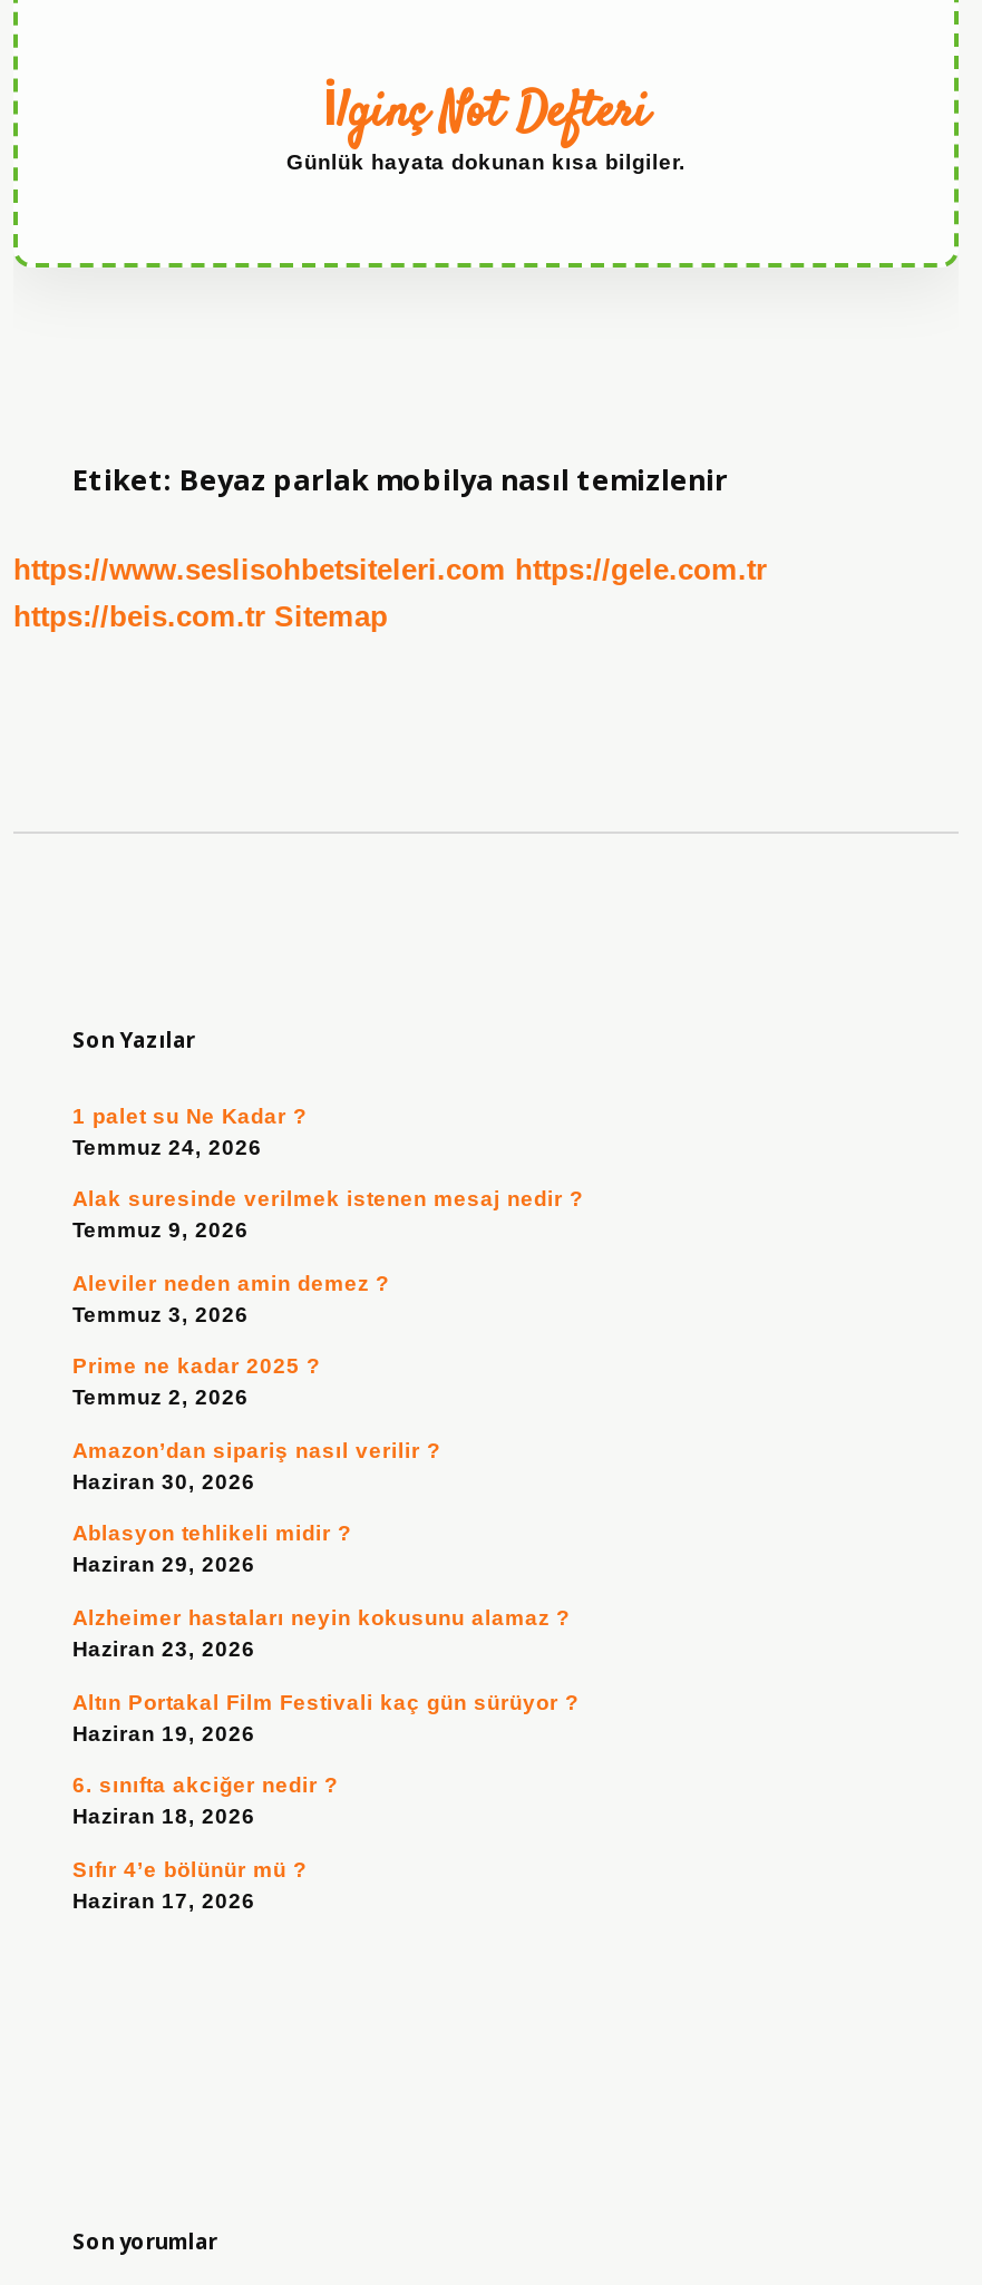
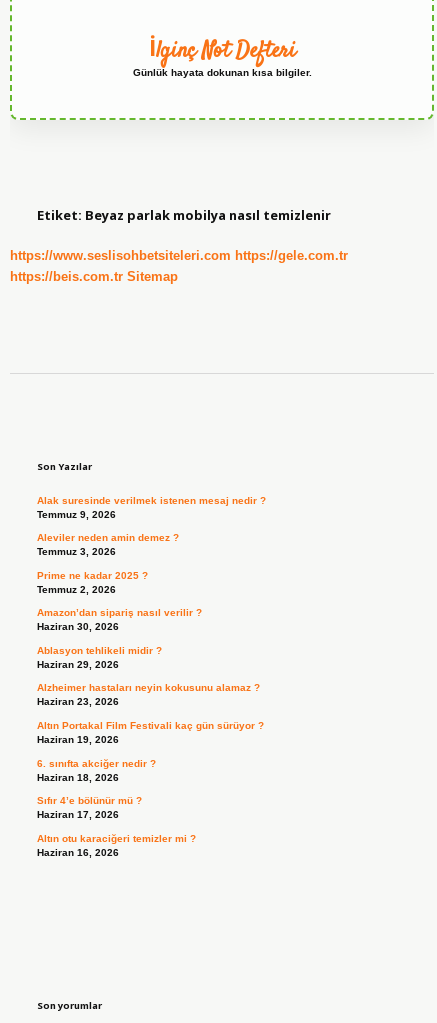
[72,1102,307,1158] 1 palet su Ne Kadar ? | Temmuz 24, 2026 -> none
moved [72,1186,583,1912] -> [36,494,265,820]: Alak suresinde verilmek istenen mesaj nedir ? | Temmuz 9, 2026 | Aleviler neden amin demez ? | ... | Sıfır 4’e bölünür mü ? | Haziran 17, 2026
none -> [36,833,195,858] Altın otu karaciğeri temizler mi ? | Haziran 16, 2026

